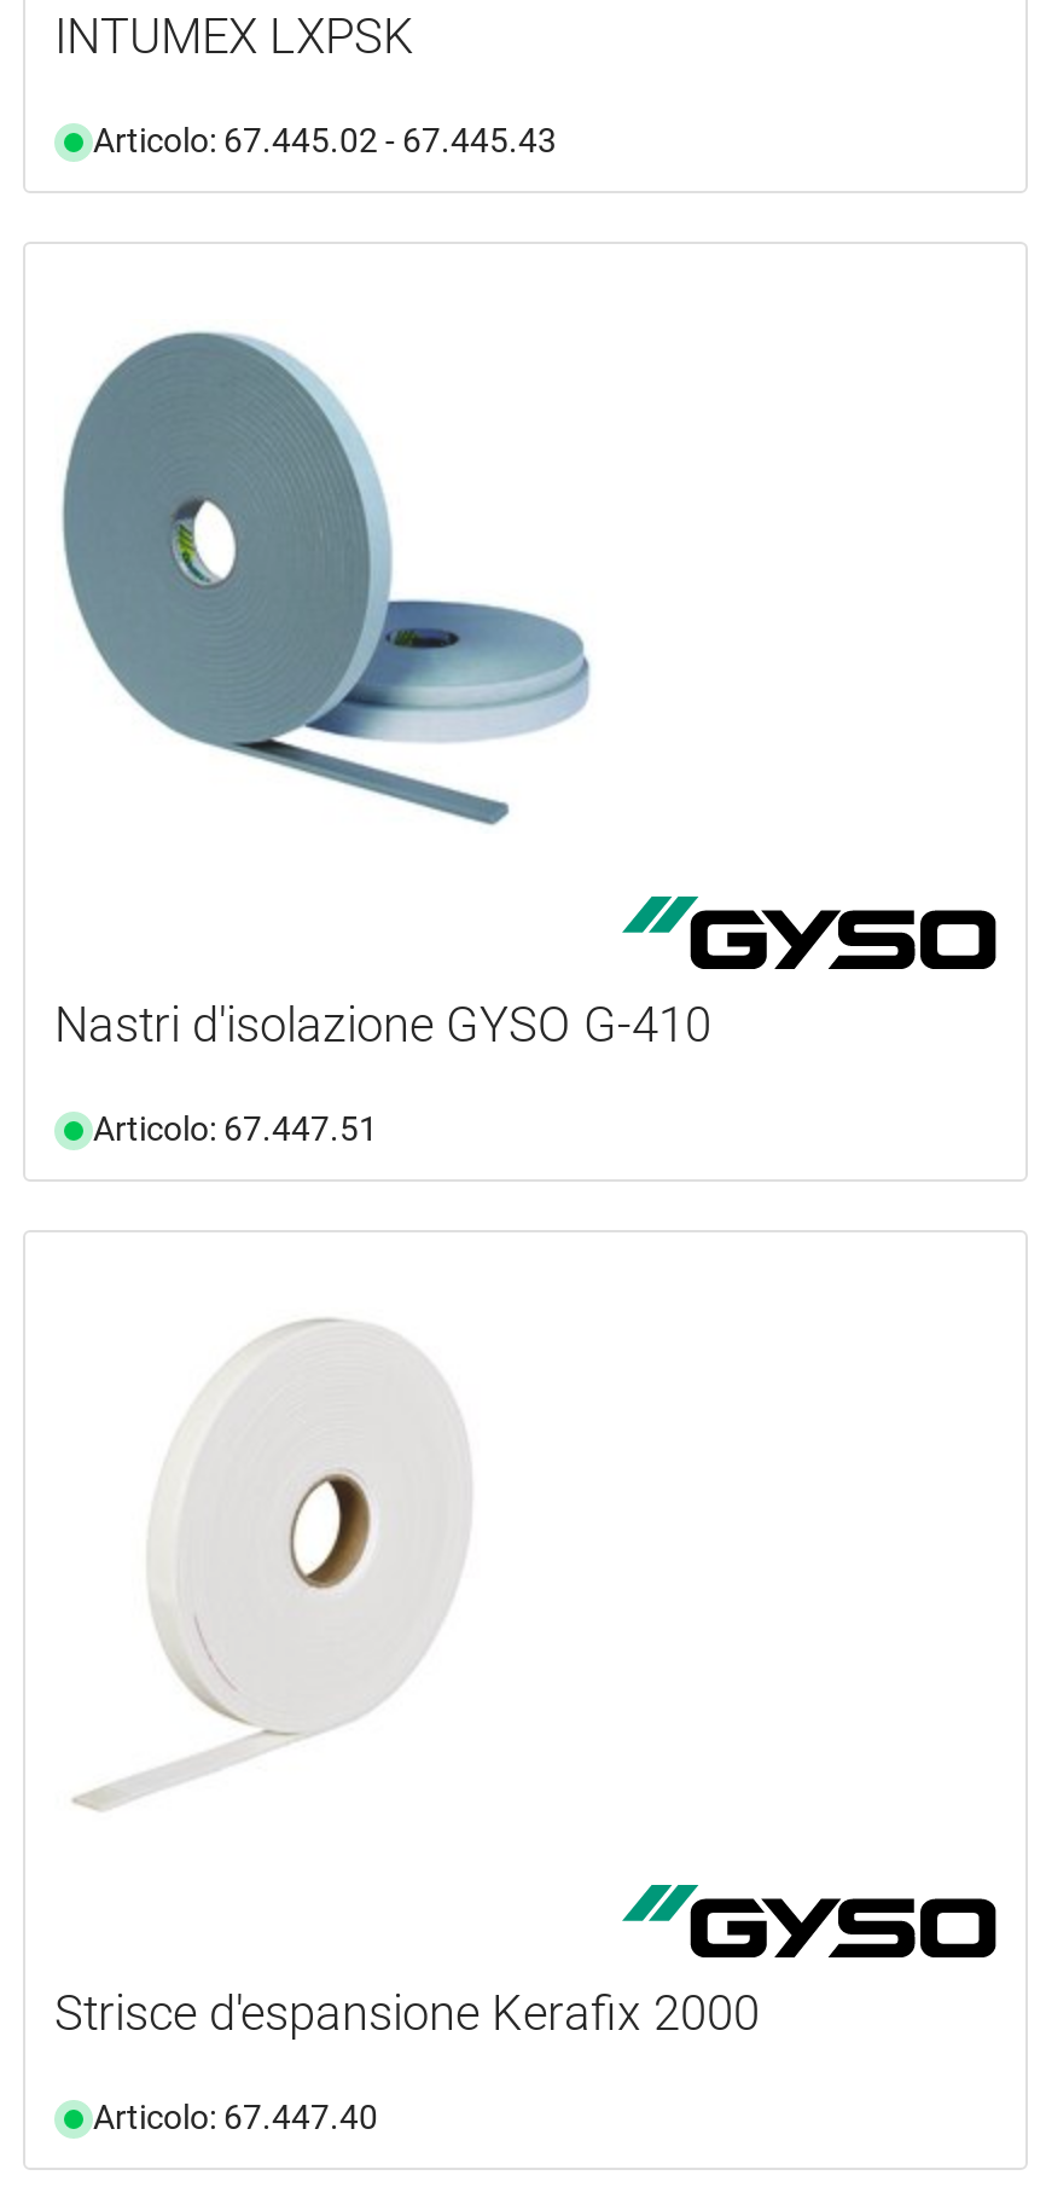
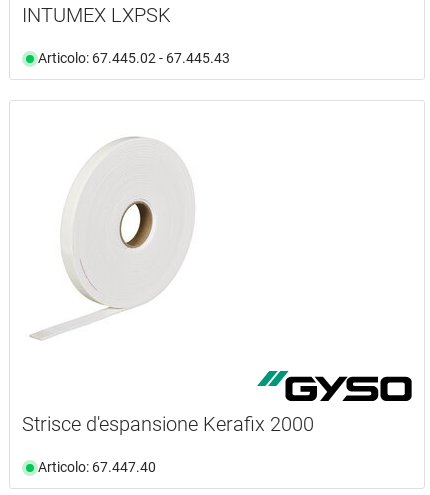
[62,329,591,826] [image] -> none
[54,996,711,1148] Nastri d'isolazione GYSO G-410 | Articolo: 67.447.51 -> none

